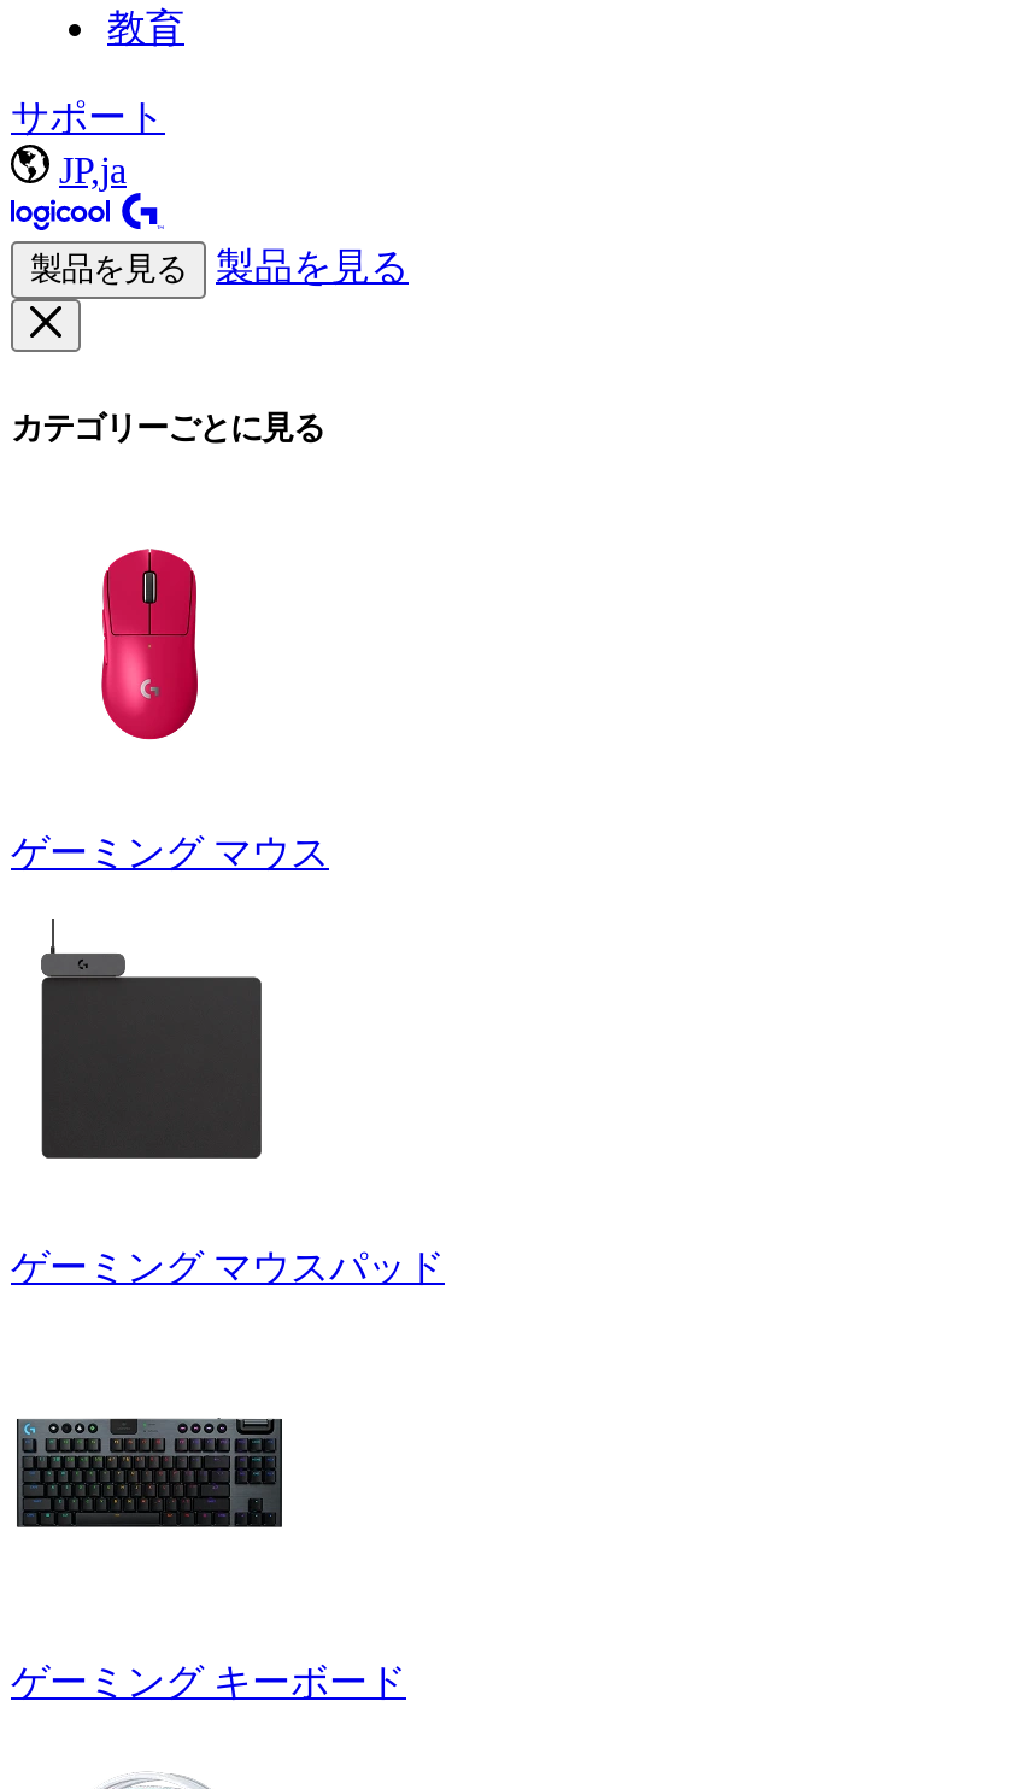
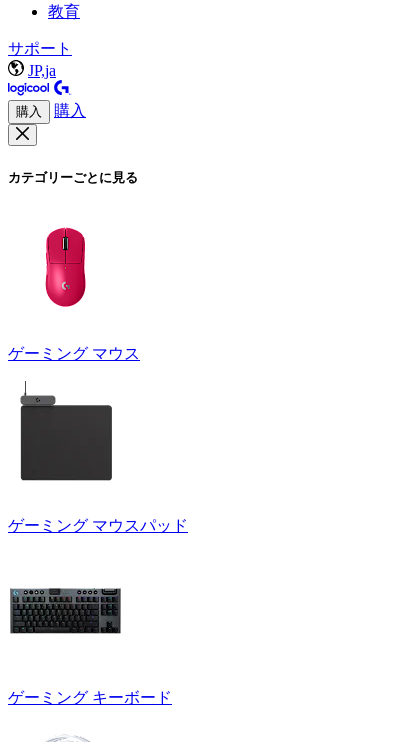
[30,246,409,287] 製品を見る | 製品を見る -> [16,102,86,119] 購入 | 購入

